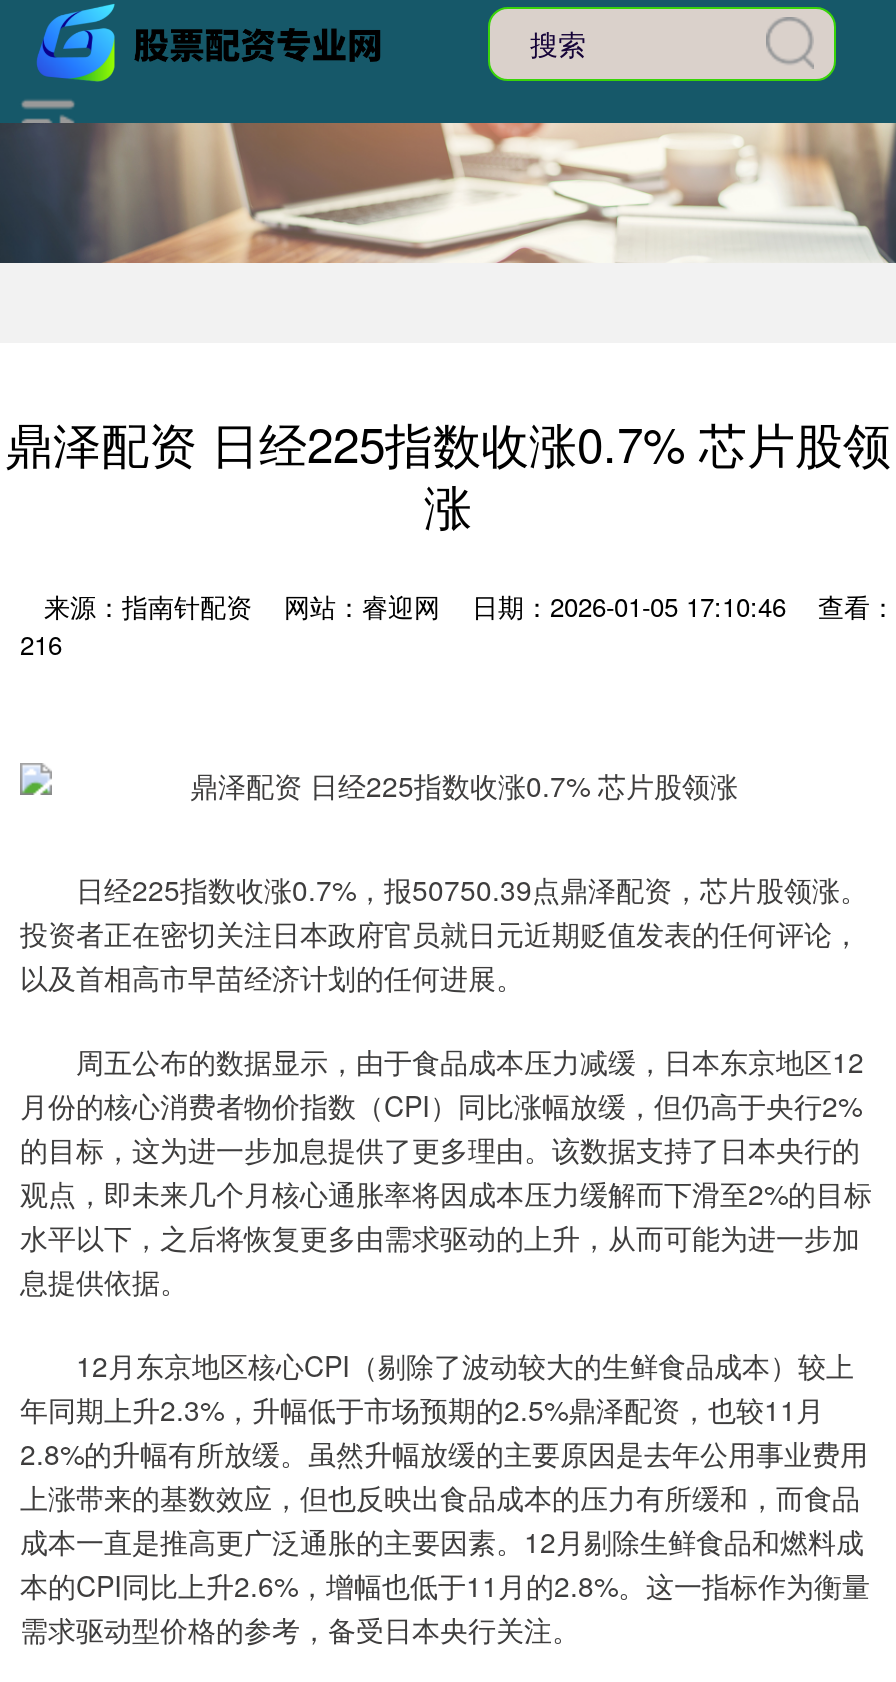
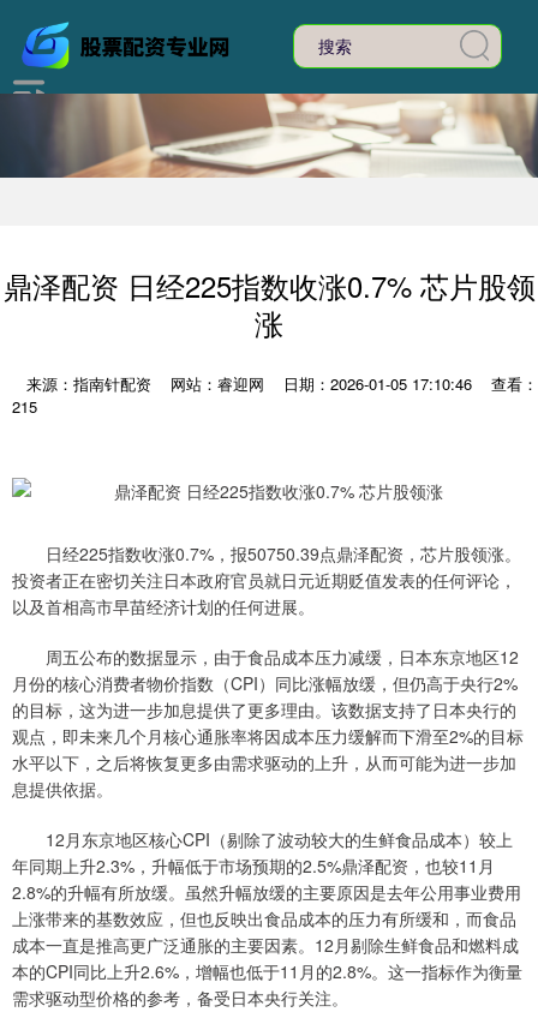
[20,625,62,663] 216 -> [12,395,37,418] 215

